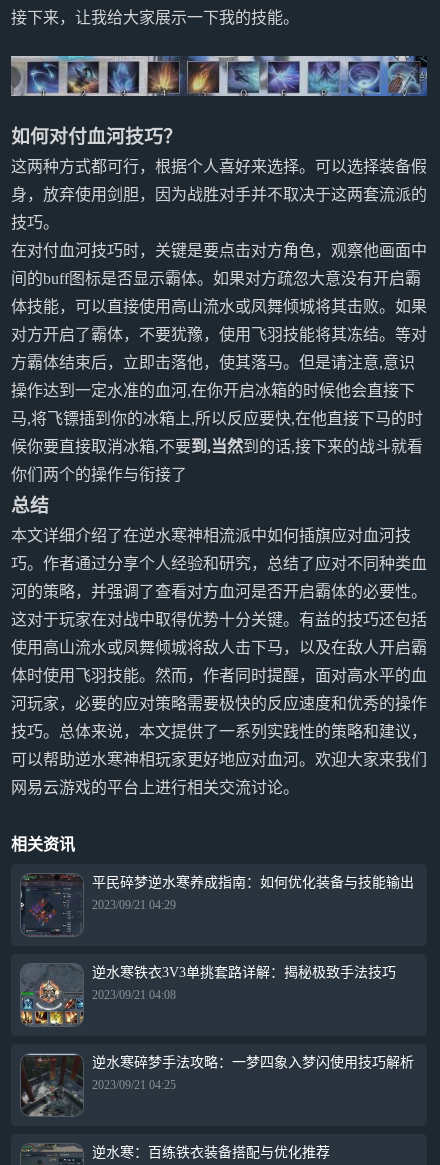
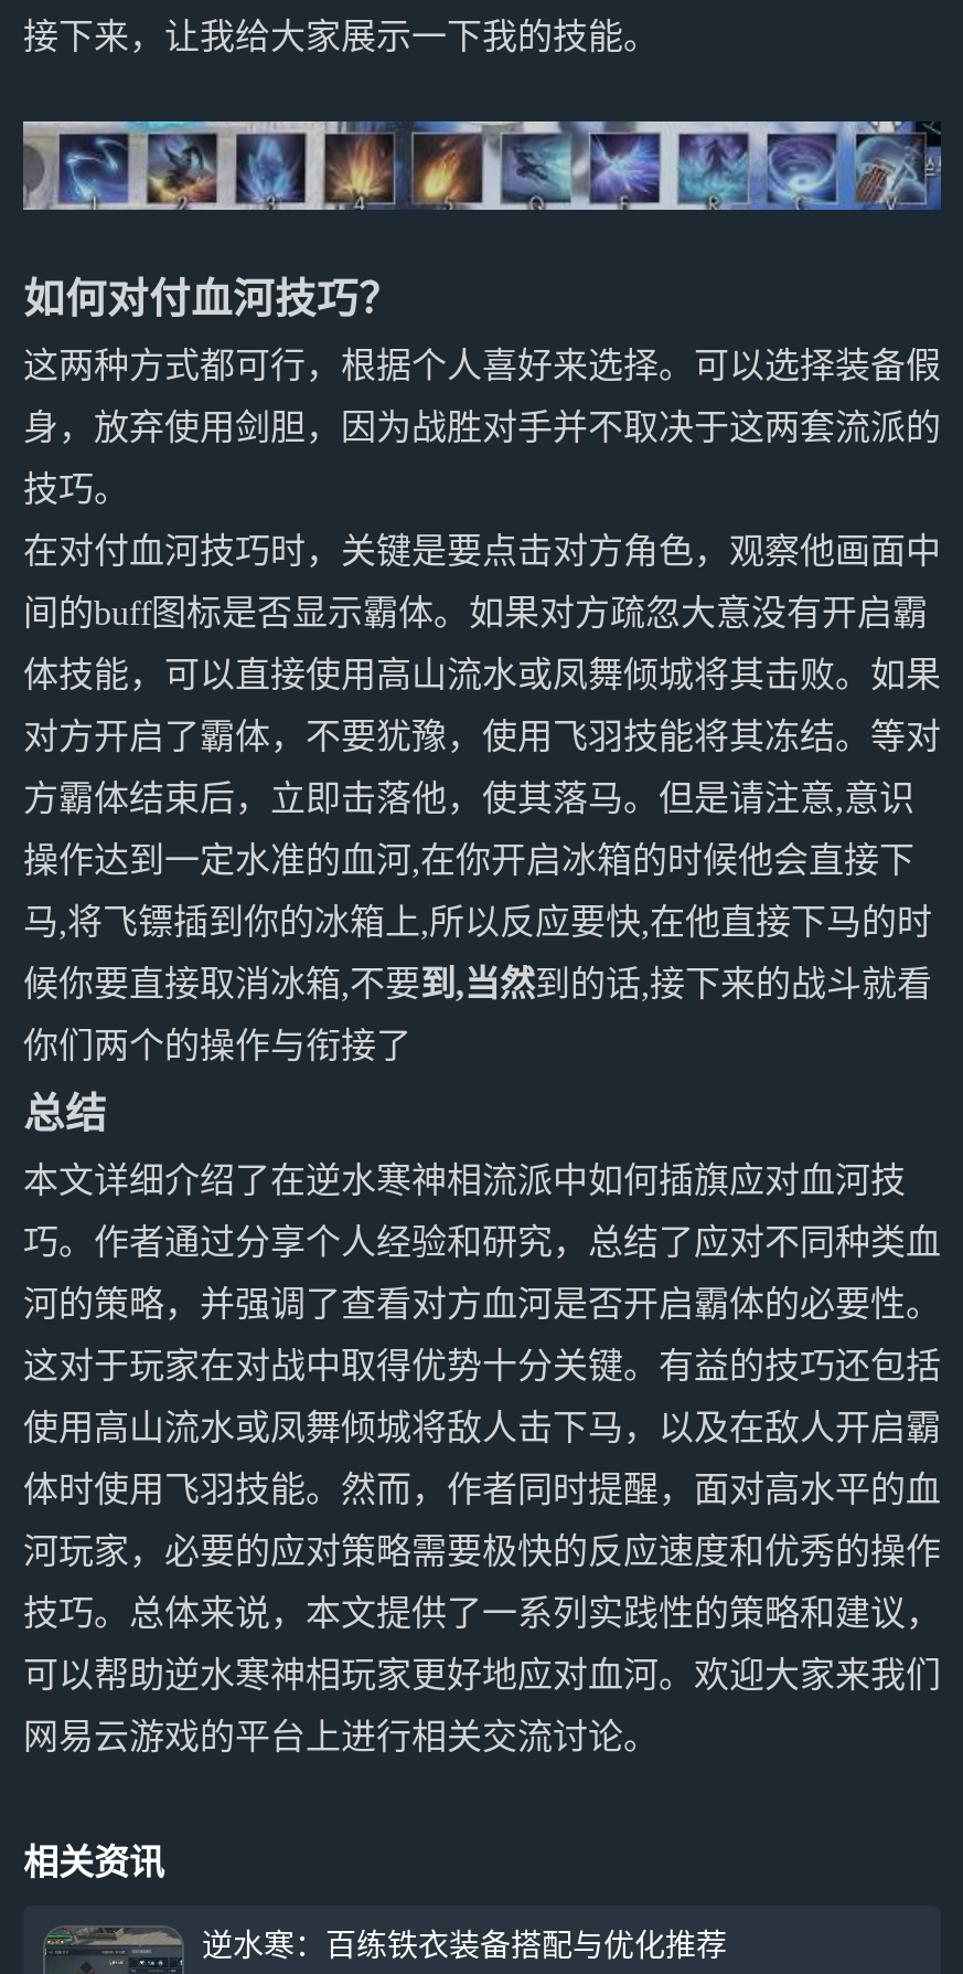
[20,874,414,955] [image] | 平民碎梦逆水寒养成指南：如何优化装备与技能输出 | 2023/09/21 04:29 -> none
[20,962,396,1039] [image] | 逆水寒铁衣3V3单挑套路详解：揭秘极致手法技巧 | 2023/09/21 04:08 -> none
[21,1049,414,1124] [image] | 逆水寒碎梦手法攻略：一梦四象入梦闪使用技巧解析 | 2023/09/21 04:25 -> none

